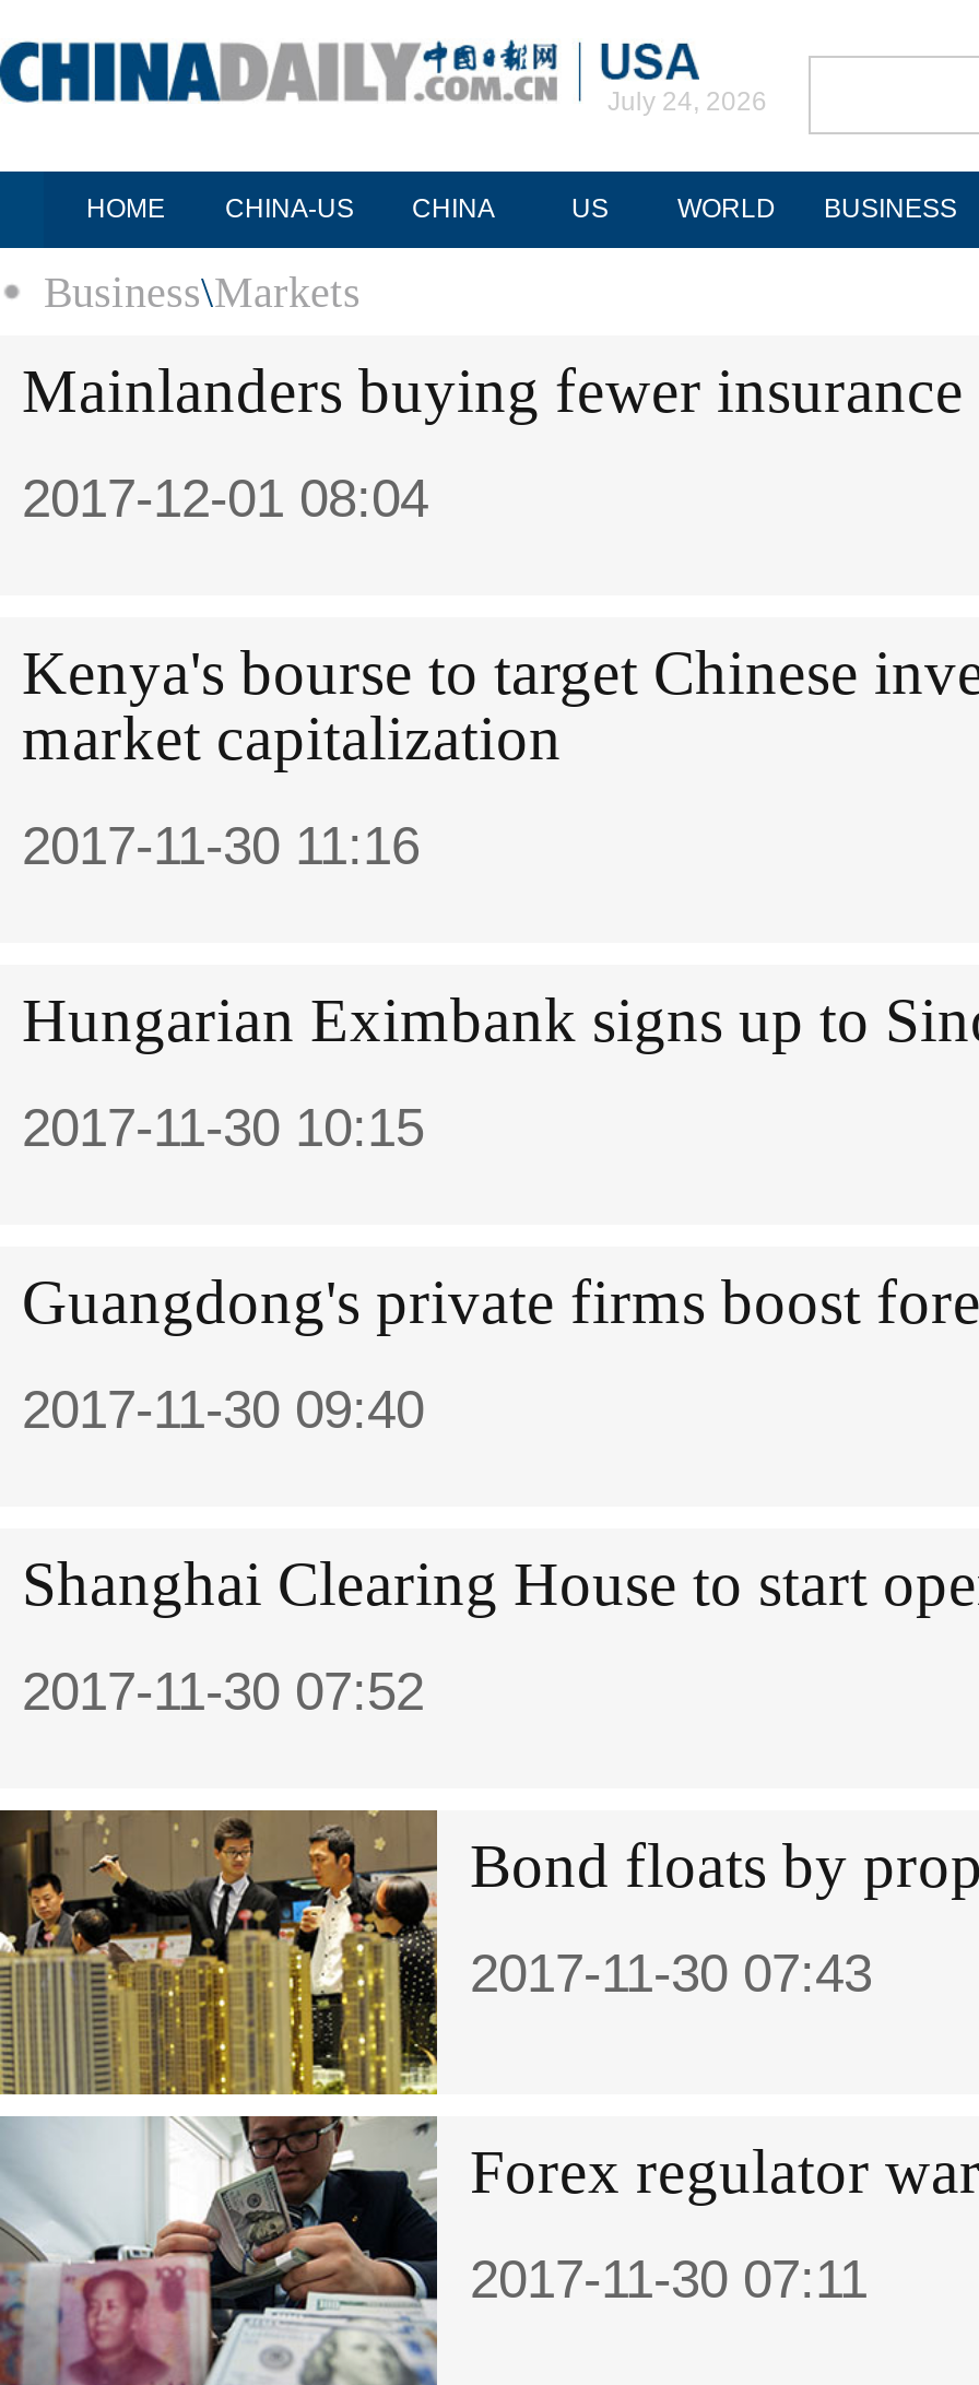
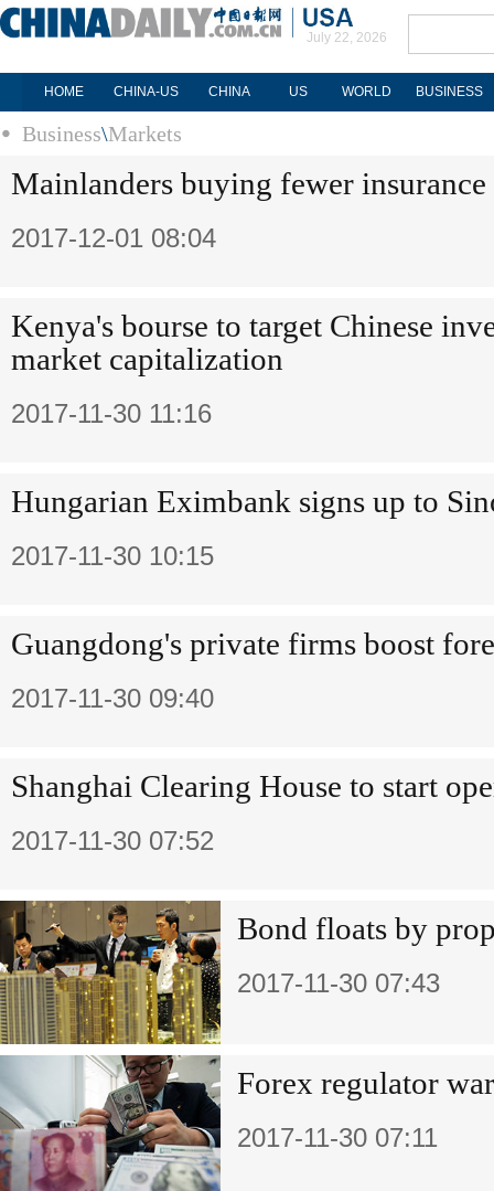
[608,86,767,117] July 24, 2026 -> [307,30,387,45] July 22, 2026

